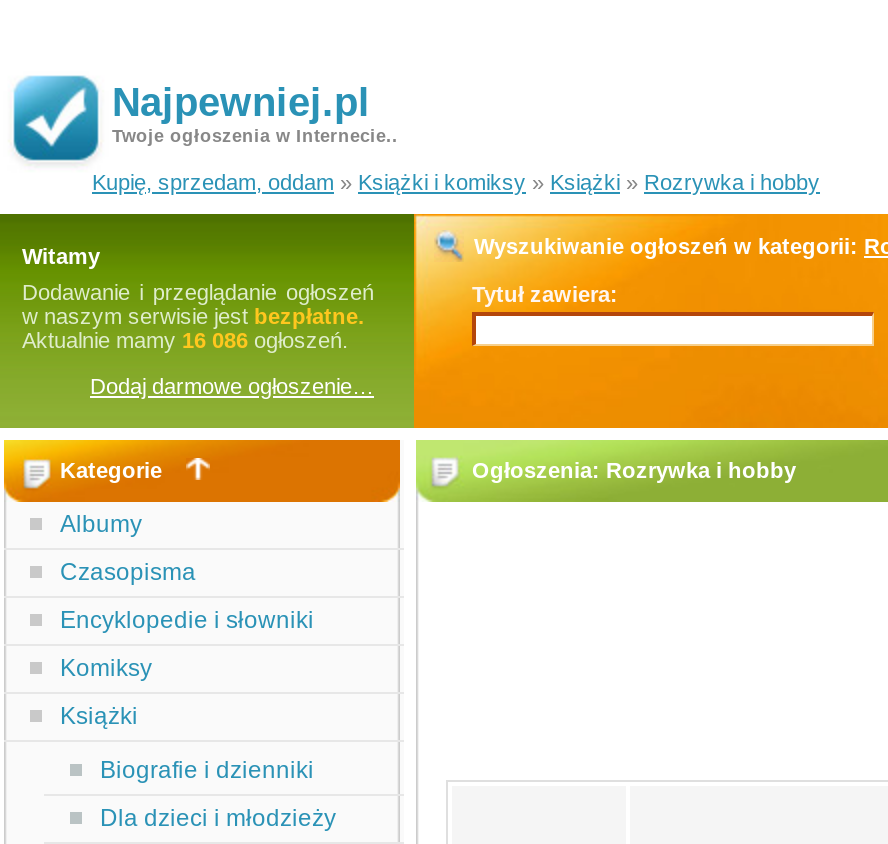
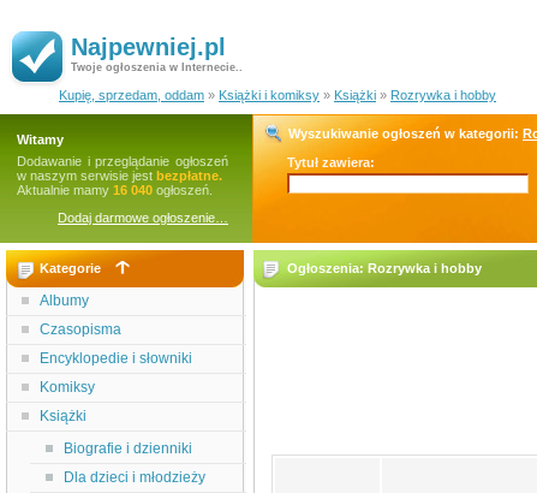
[22,327,348,351] Aktualnie mamy 16 086 ogłoszeń. -> [17,182,213,197] Aktualnie mamy 16 040 ogłoszeń.

